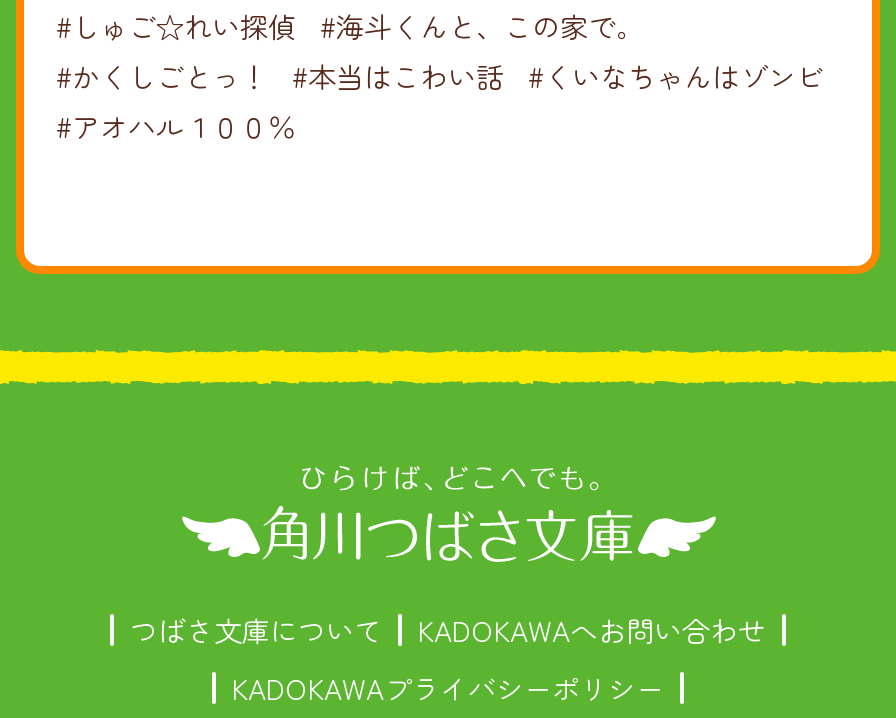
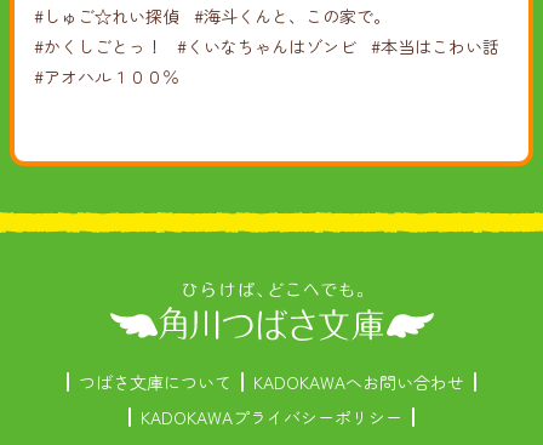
[56,55,824,95] #かくしごとっ！ #本当はこわい話 #くいなちゃんはゾンビ -> [34,33,499,58] #かくしごとっ！ #くいなちゃんはゾンビ #本当はこわい話

